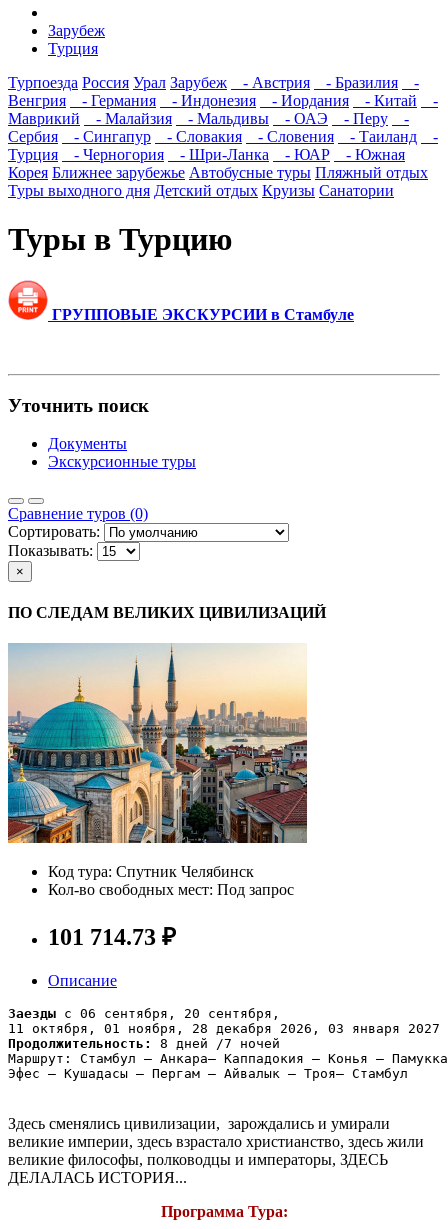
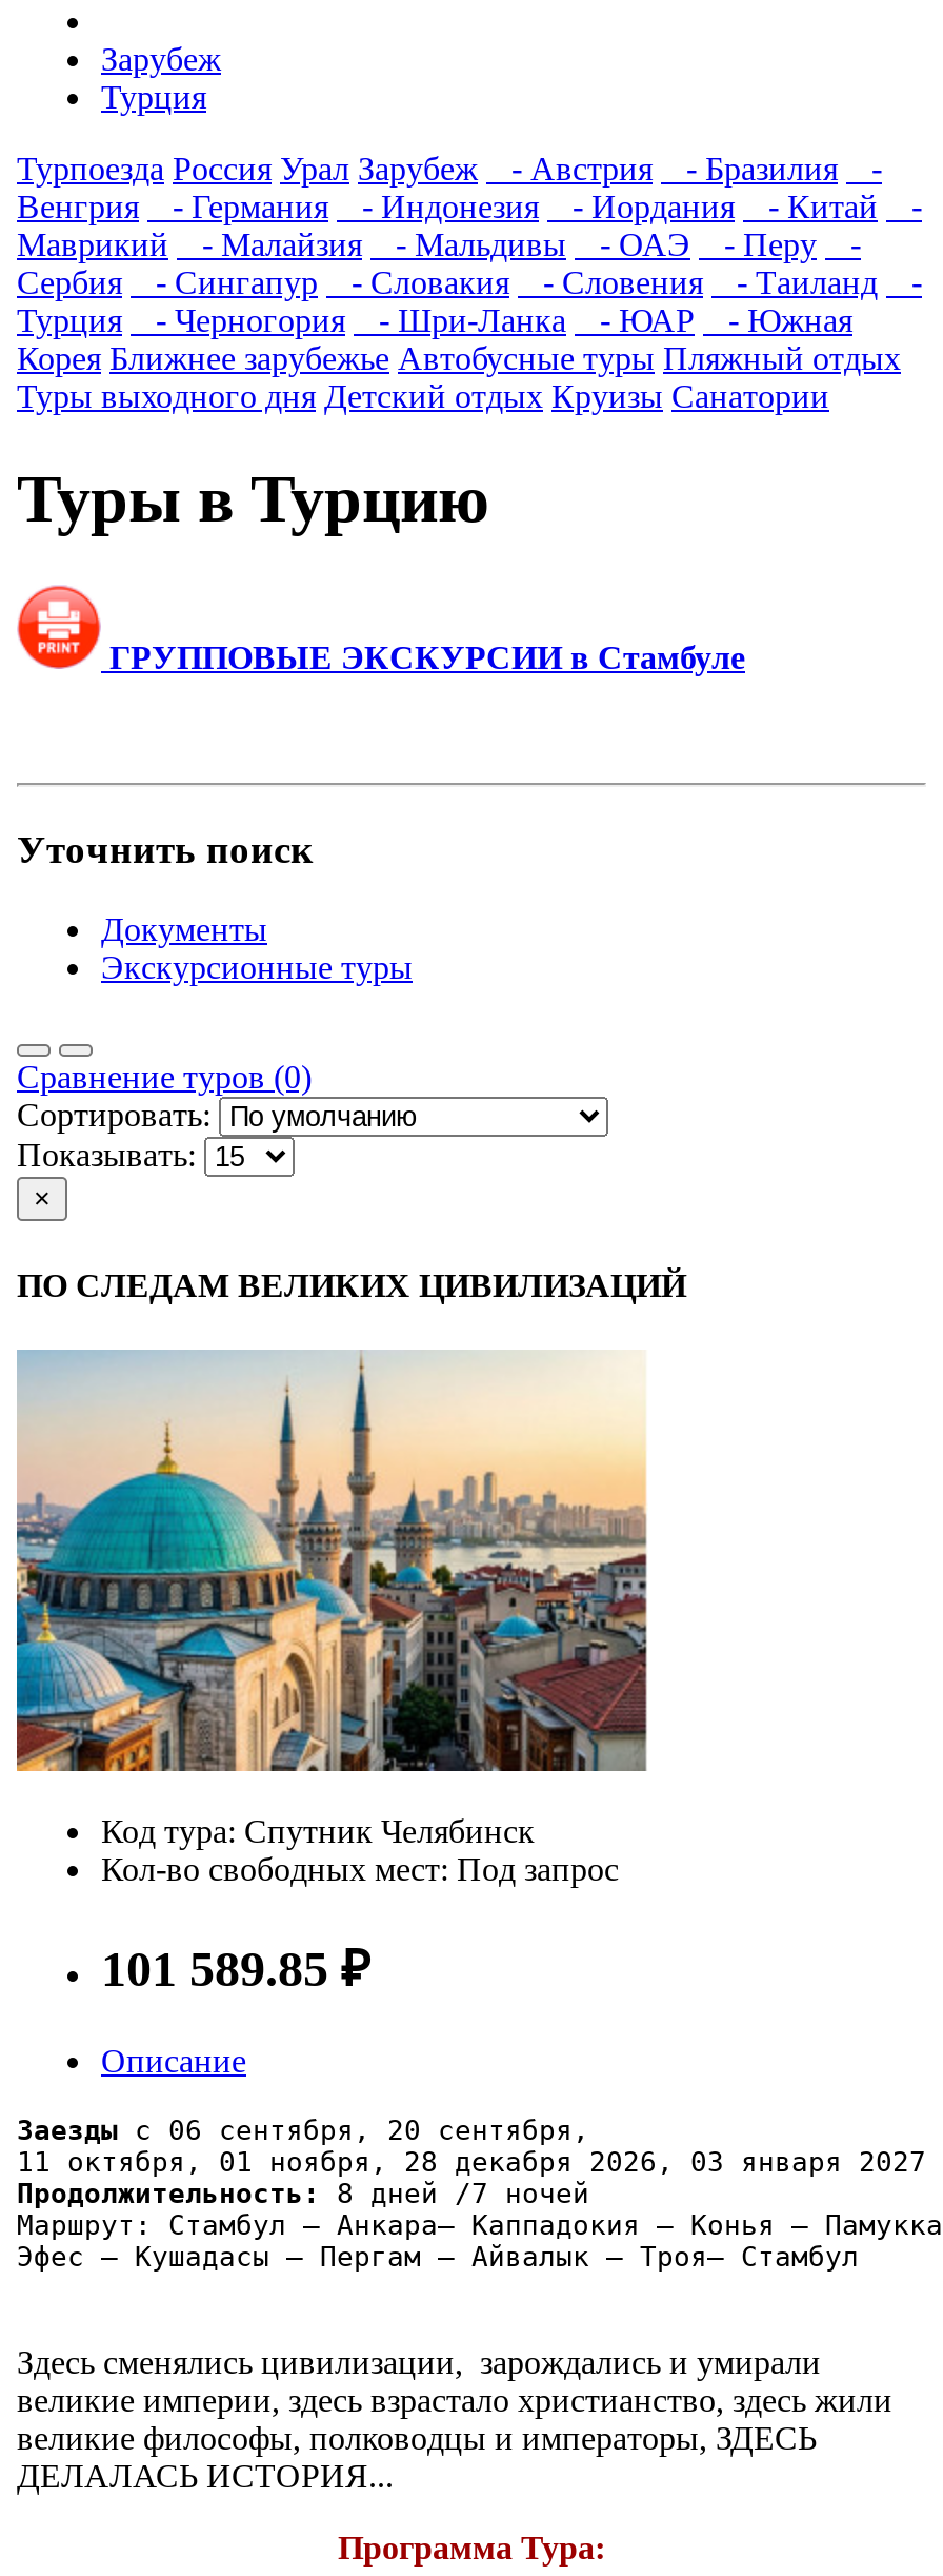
[48,924,176,950] 101 714.73 ₽ -> [101,1941,370,1996] 101 589.85 ₽

